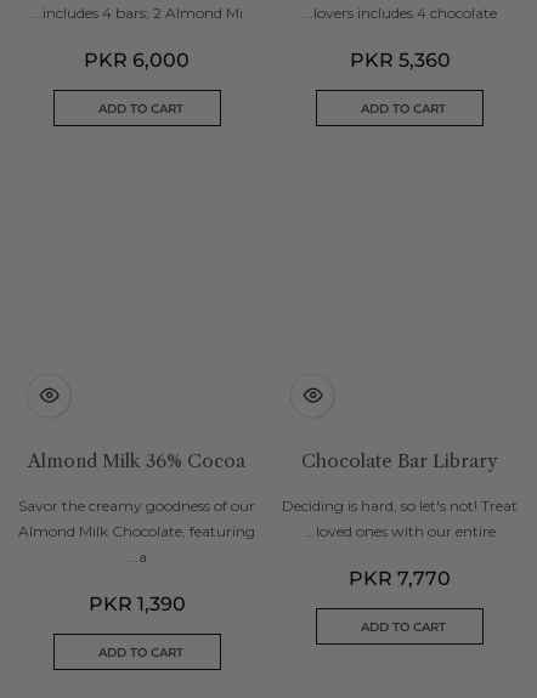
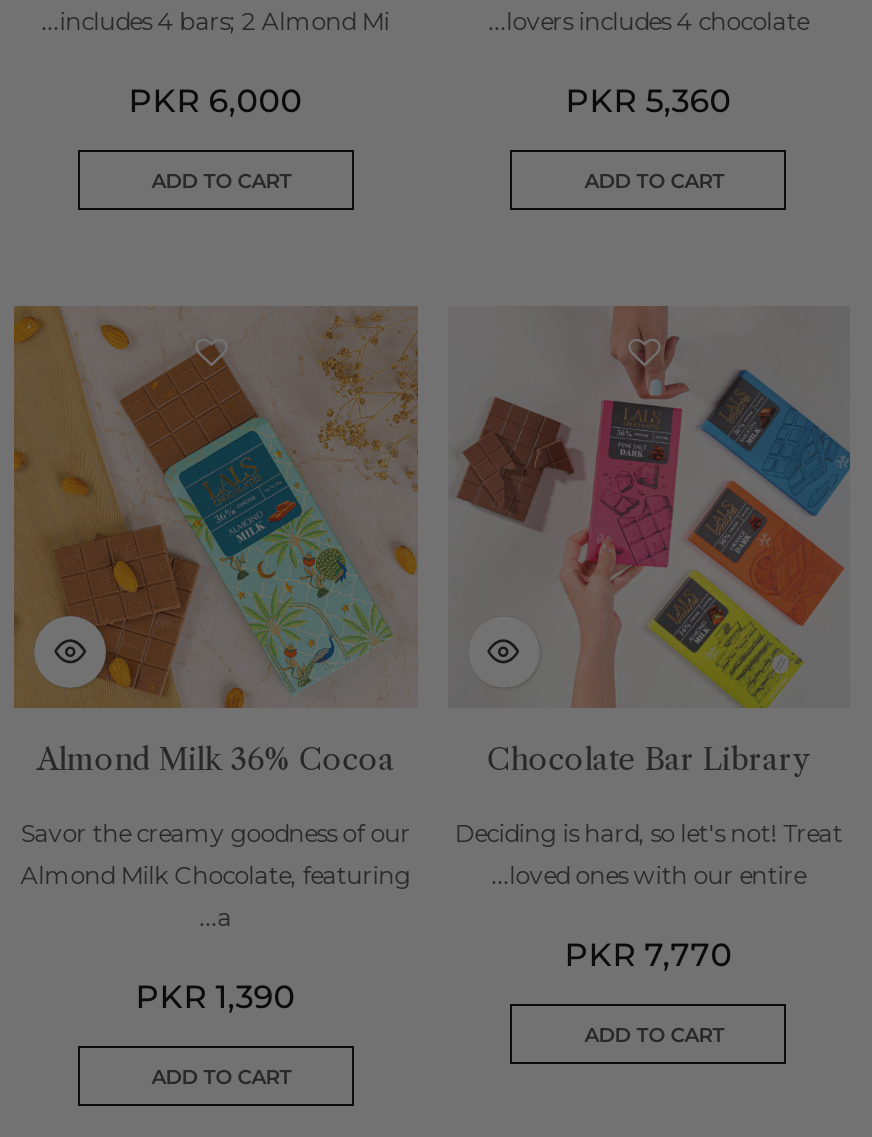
none -> [12,304,420,710] [image]
none -> [448,304,852,710] [image]

